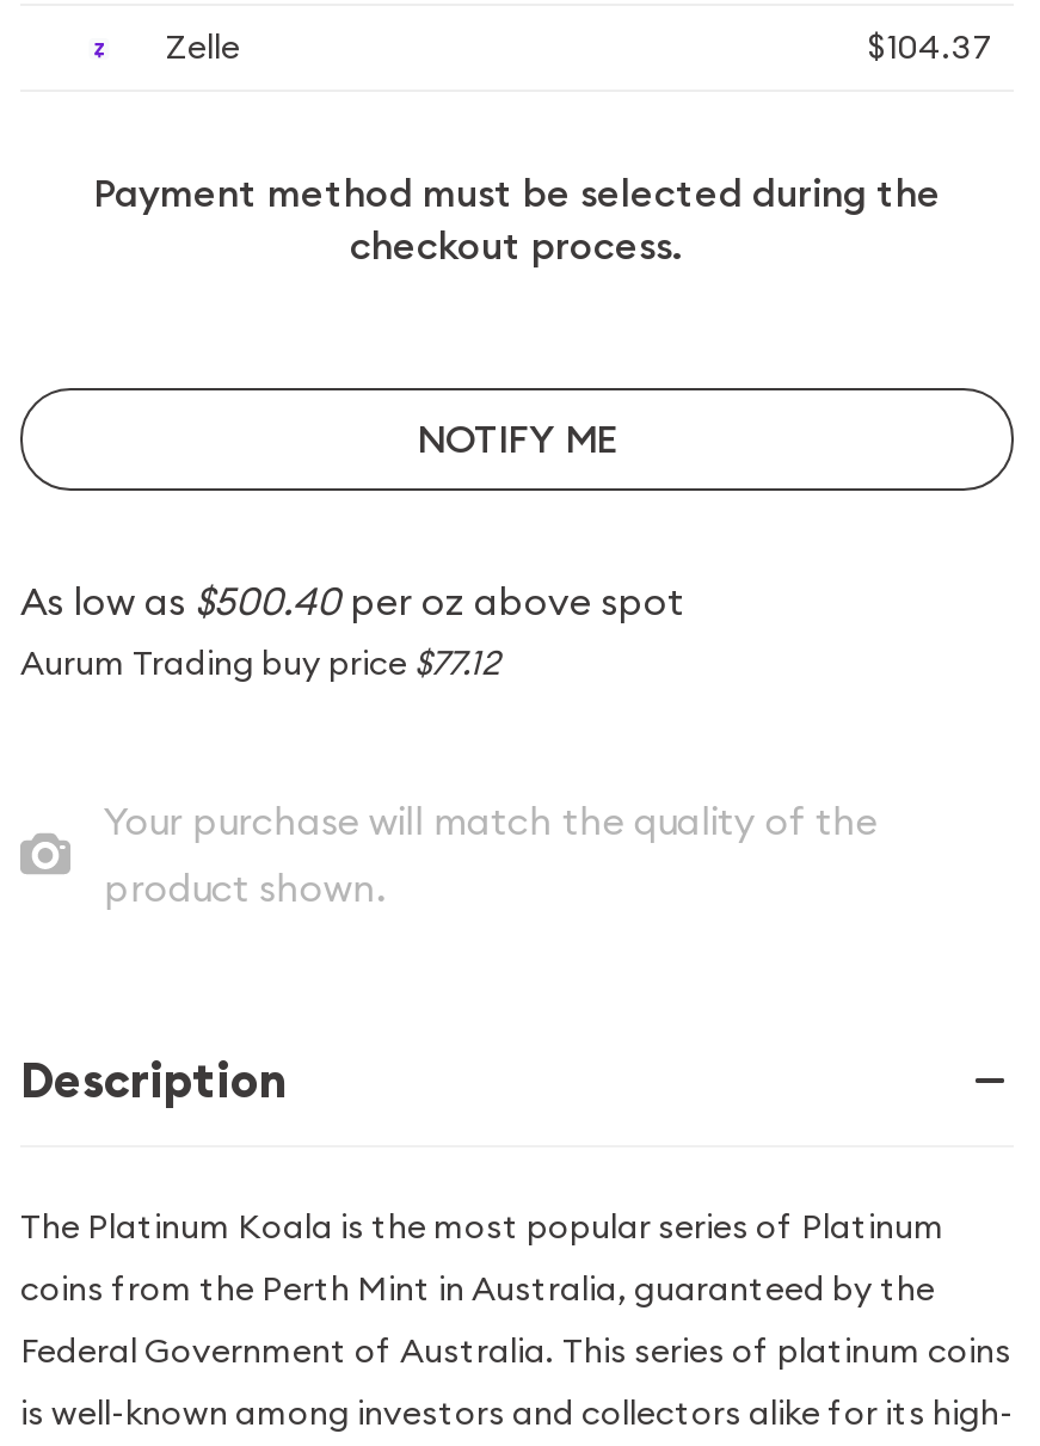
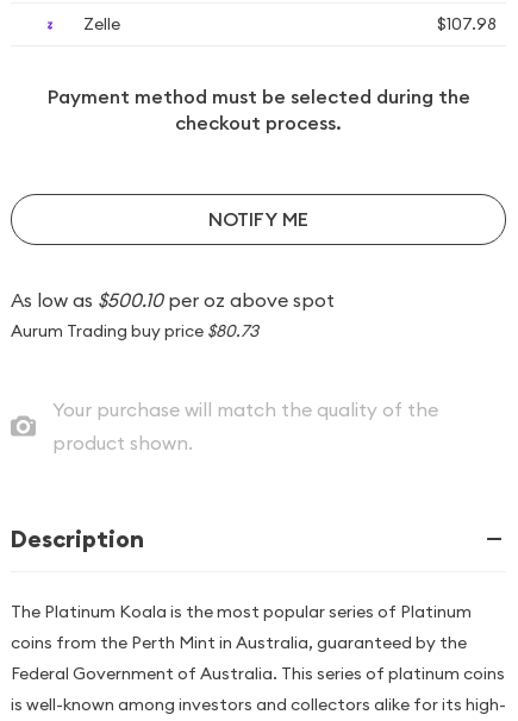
[868,25,995,68] $104.37 -> [437,13,497,35] $107.98
[20,577,684,624] As low as $500.40 per oz above spot -> [11,288,335,312] As low as $500.10 per oz above spot
[20,641,500,684] Aurum Trading buy price $77.12 -> [11,320,258,341] Aurum Trading buy price $80.73

